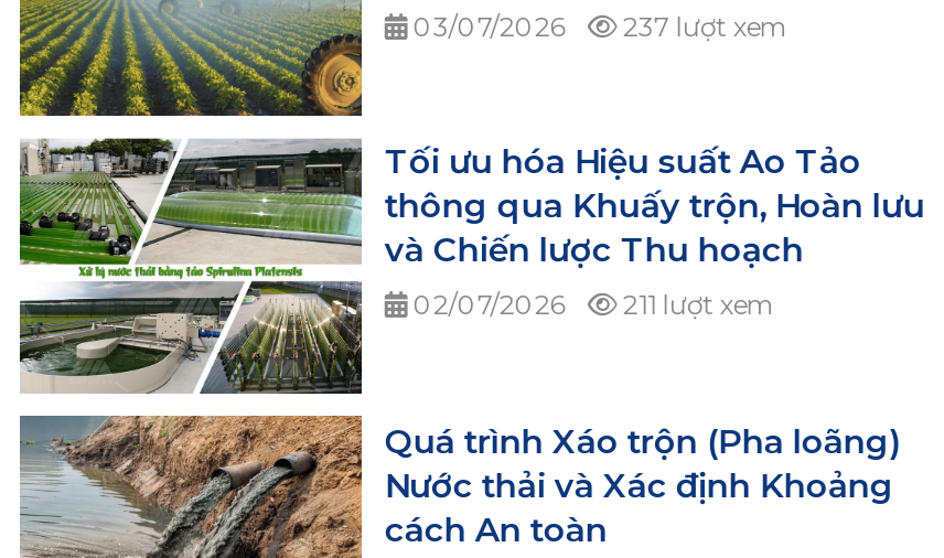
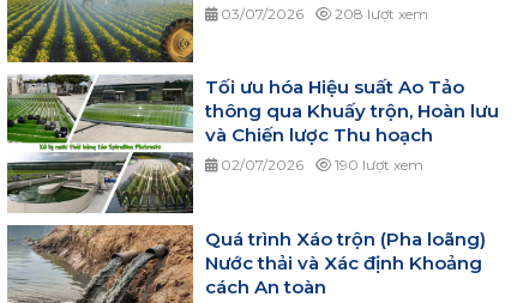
[406,9,788,42] 03/07/2026 237 lượt xem -> [217,5,429,23] 03/07/2026 208 lượt xem
[406,288,775,321] 02/07/2026 211 lượt xem -> [217,156,424,174] 02/07/2026 190 lượt xem

